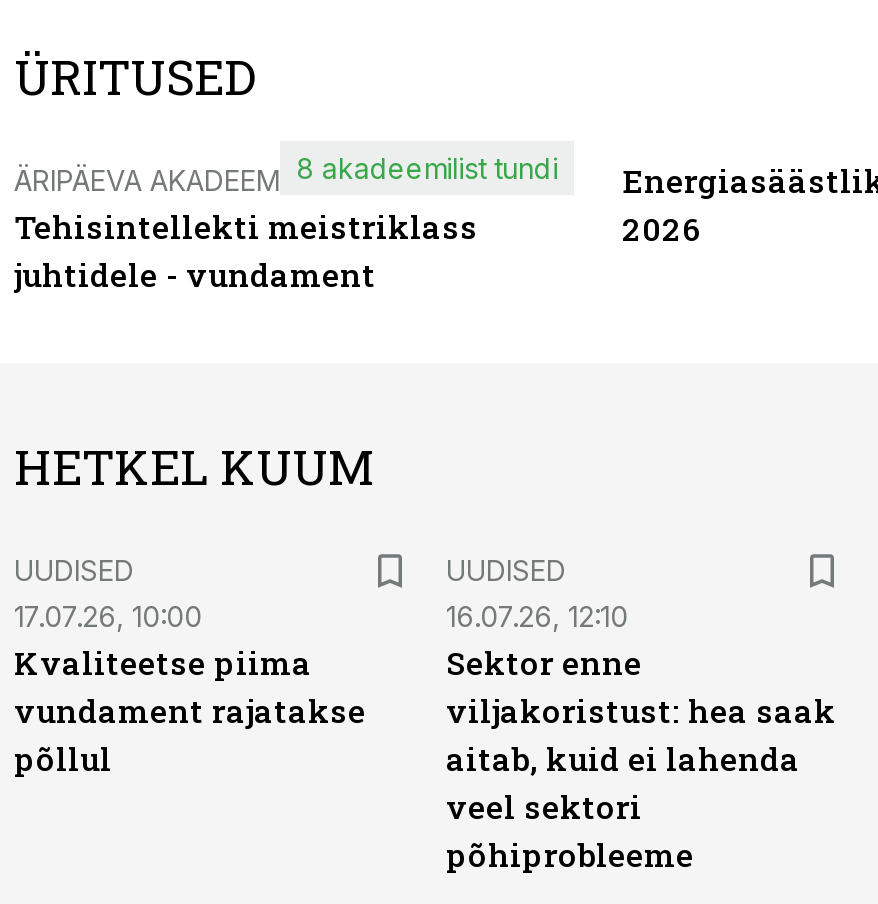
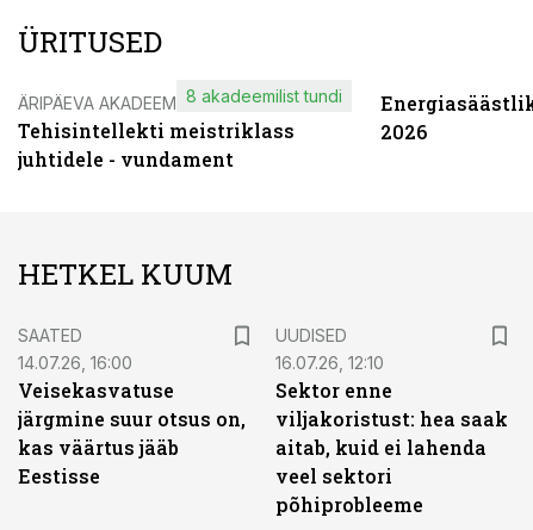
[14,553,366,779] UUDISED | 17.07.26, 10:00 | Kvaliteetse piima | vundament rajatakse | põllul -> [18,325,246,488] SAATED | 14.07.26, 16:00 | Veisekasvatuse | järgmine suur otsus on, | kas väärtus jääb | Eestisse

